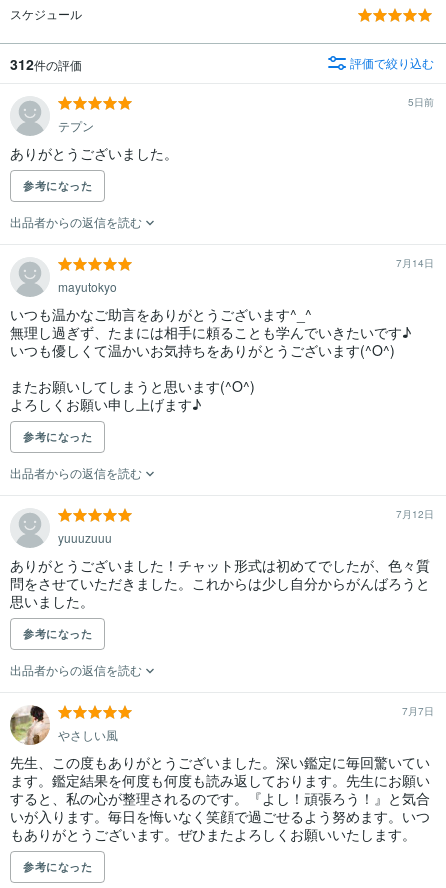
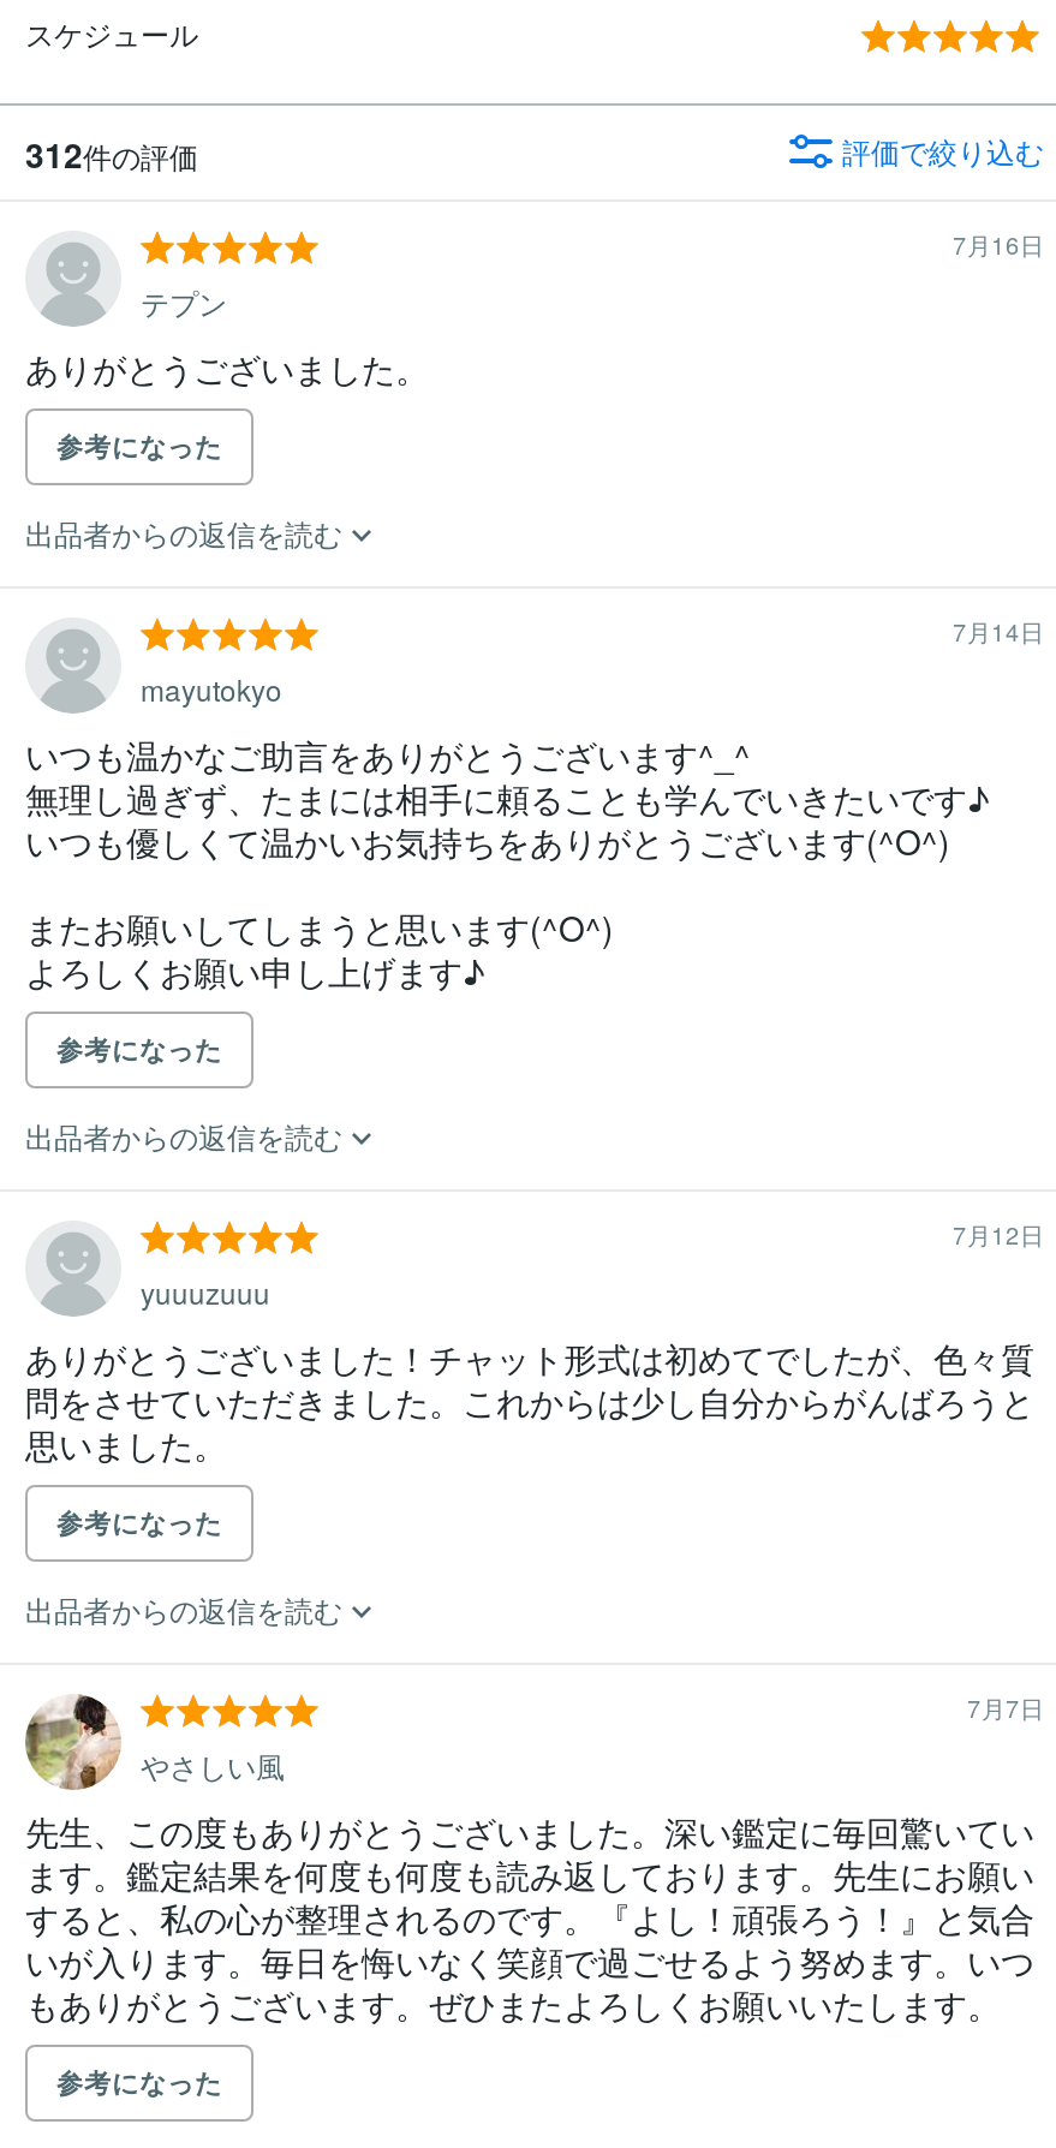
[408,95,434,109] 5日前 -> [953,228,1044,262] 7月16日

